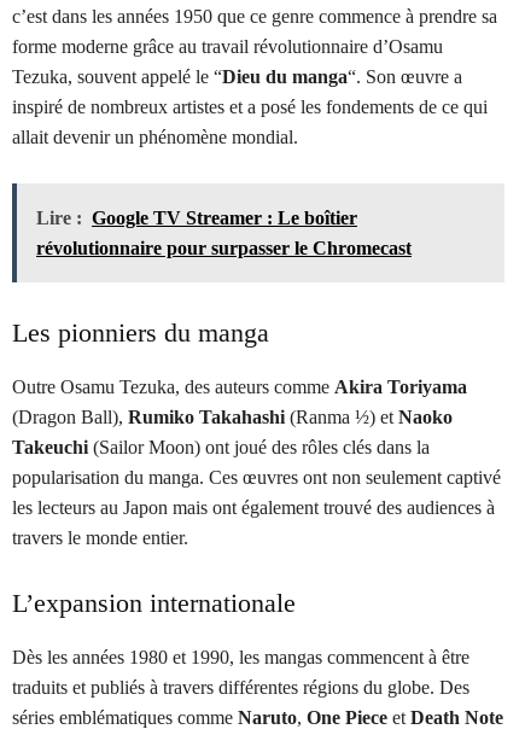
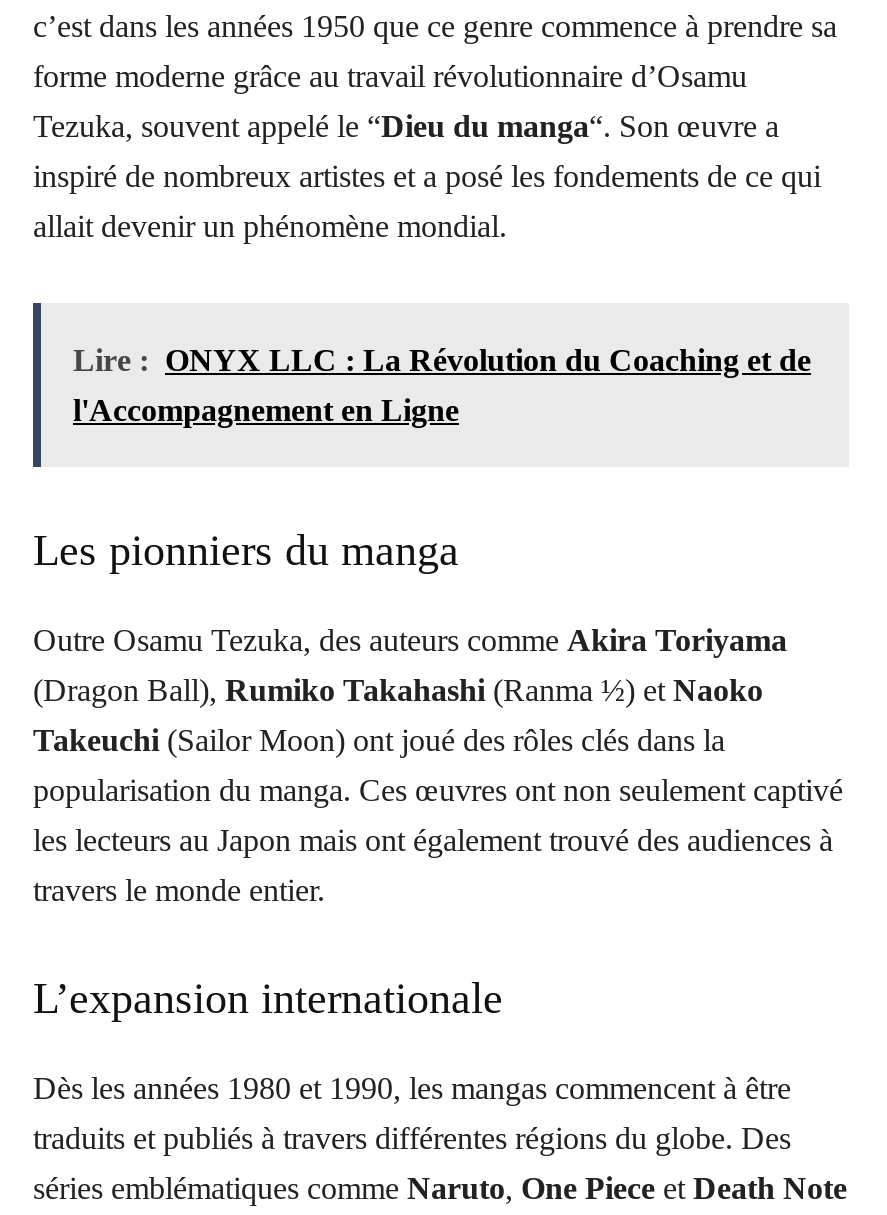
[36,208,357,228] Lire : Google TV Streamer : Le boîtier -> [73,344,811,378] Lire : ONYX LLC : La Révolution du Coaching et de
[36,238,412,259] révolutionnaire pour surpasser le Chromecast -> [73,394,459,428] l'Accompagnement en Ligne

